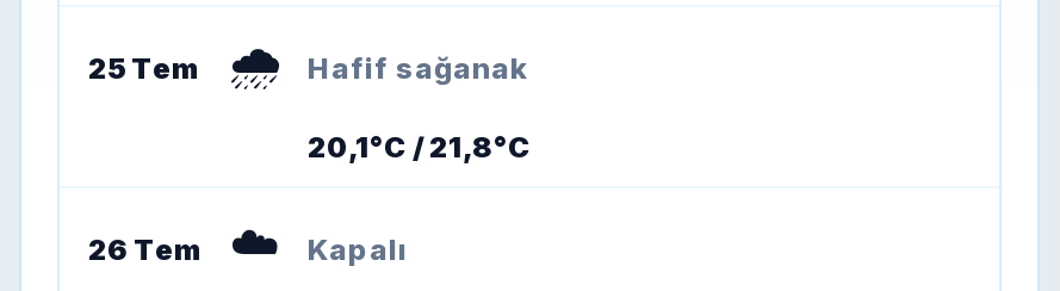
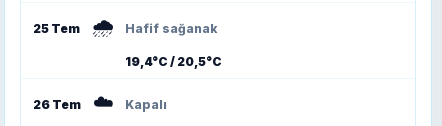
[308,129,532,164] 20,1°C / 21,8°C -> [125,54,222,69] 19,4°C / 20,5°C

